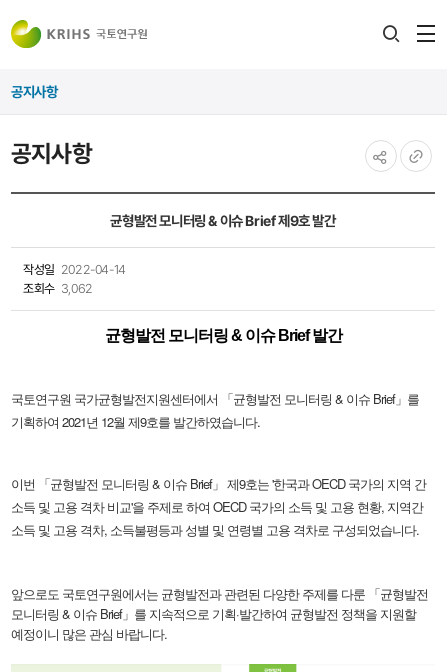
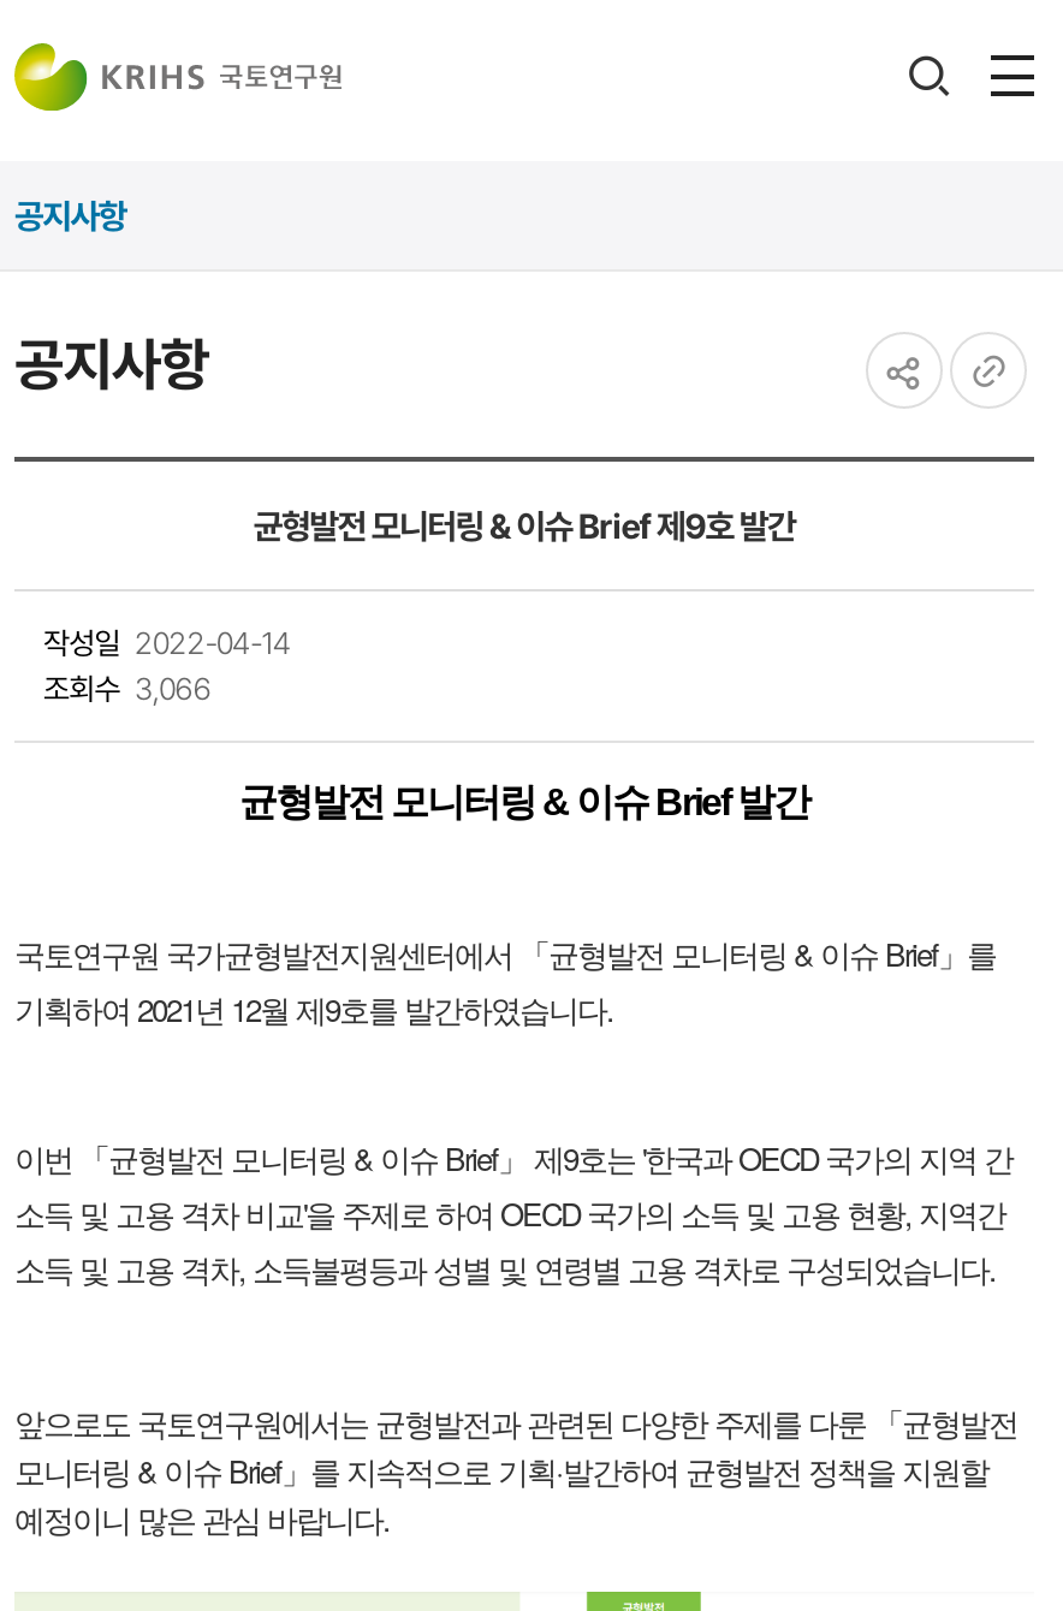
[23,281,93,296] 조회수 3,062 -> [43,671,211,707] 조회수 3,066

